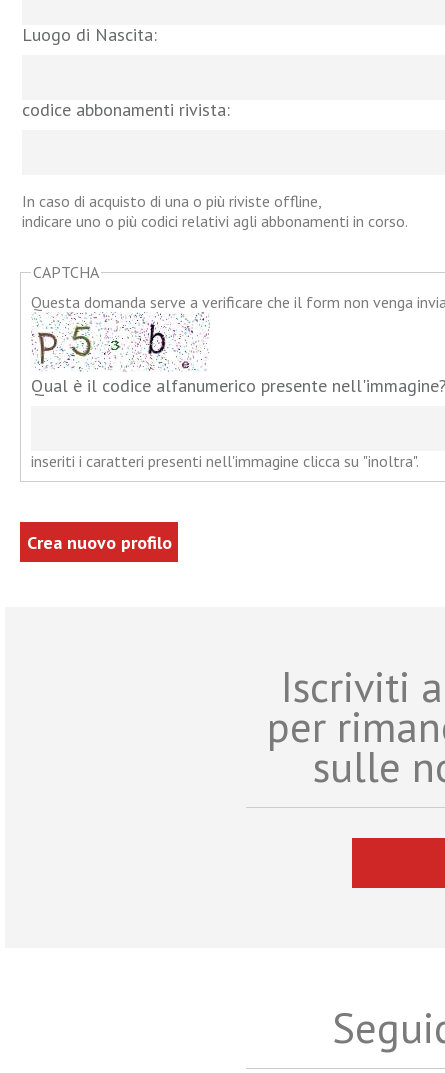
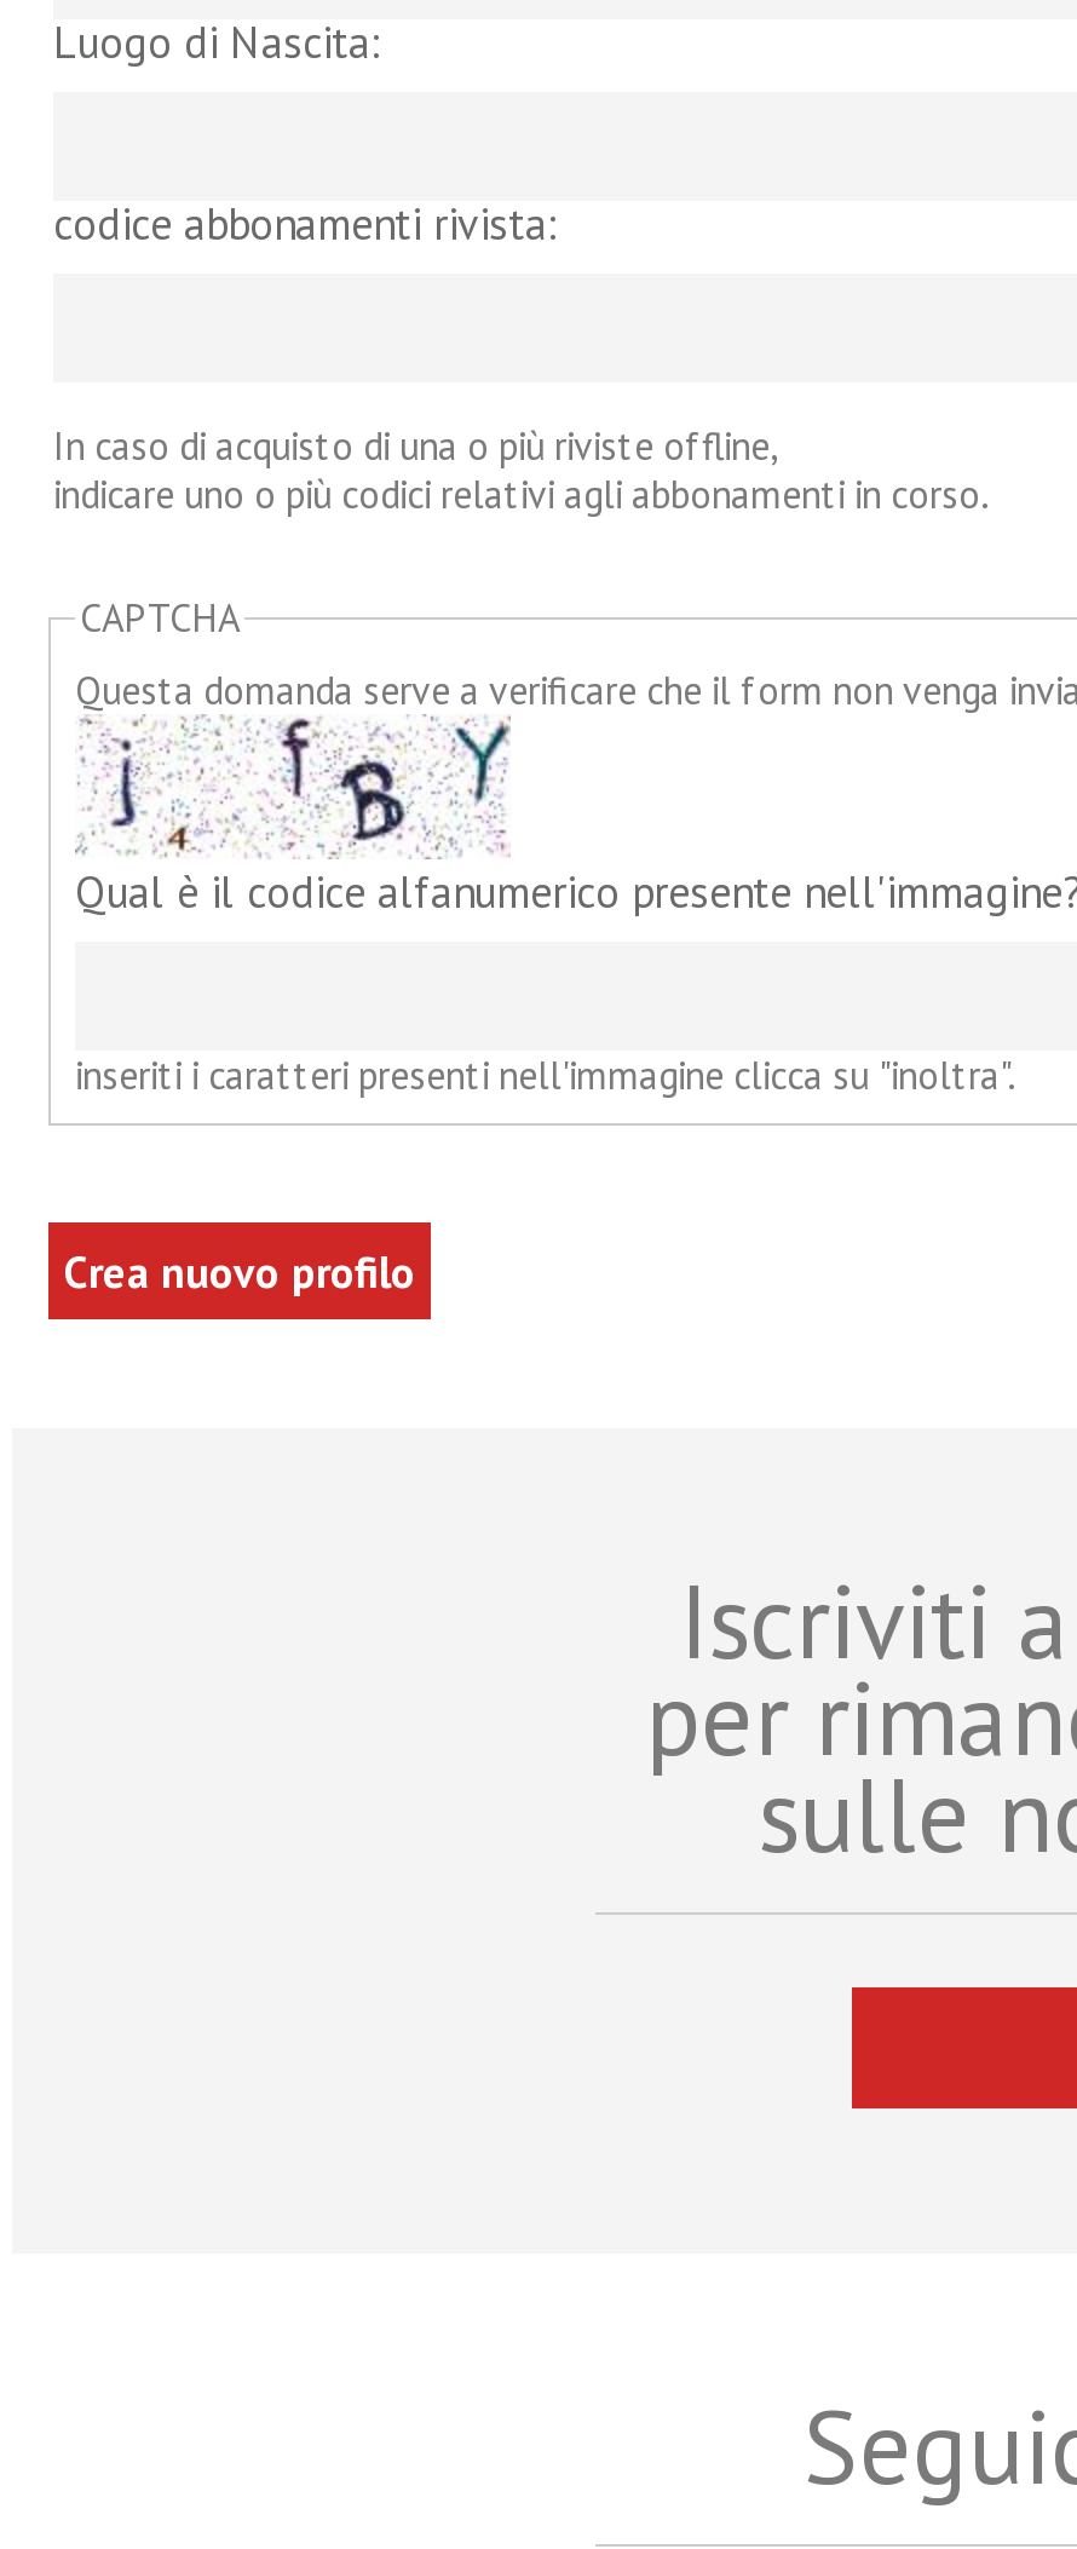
[31,315,210,371] [image] -> [75,721,511,857] [image]

